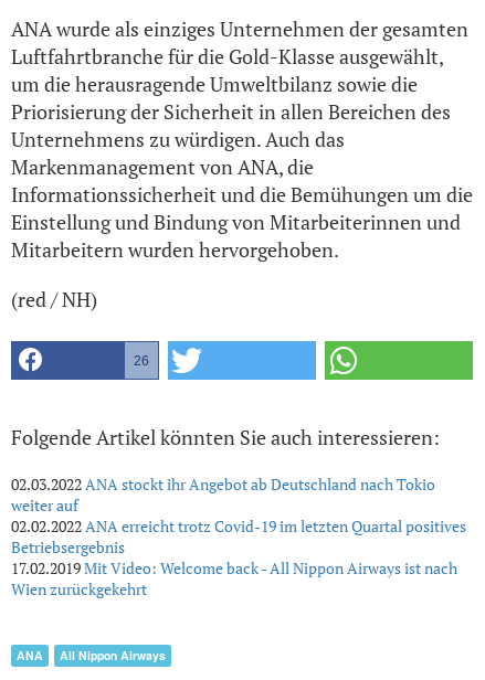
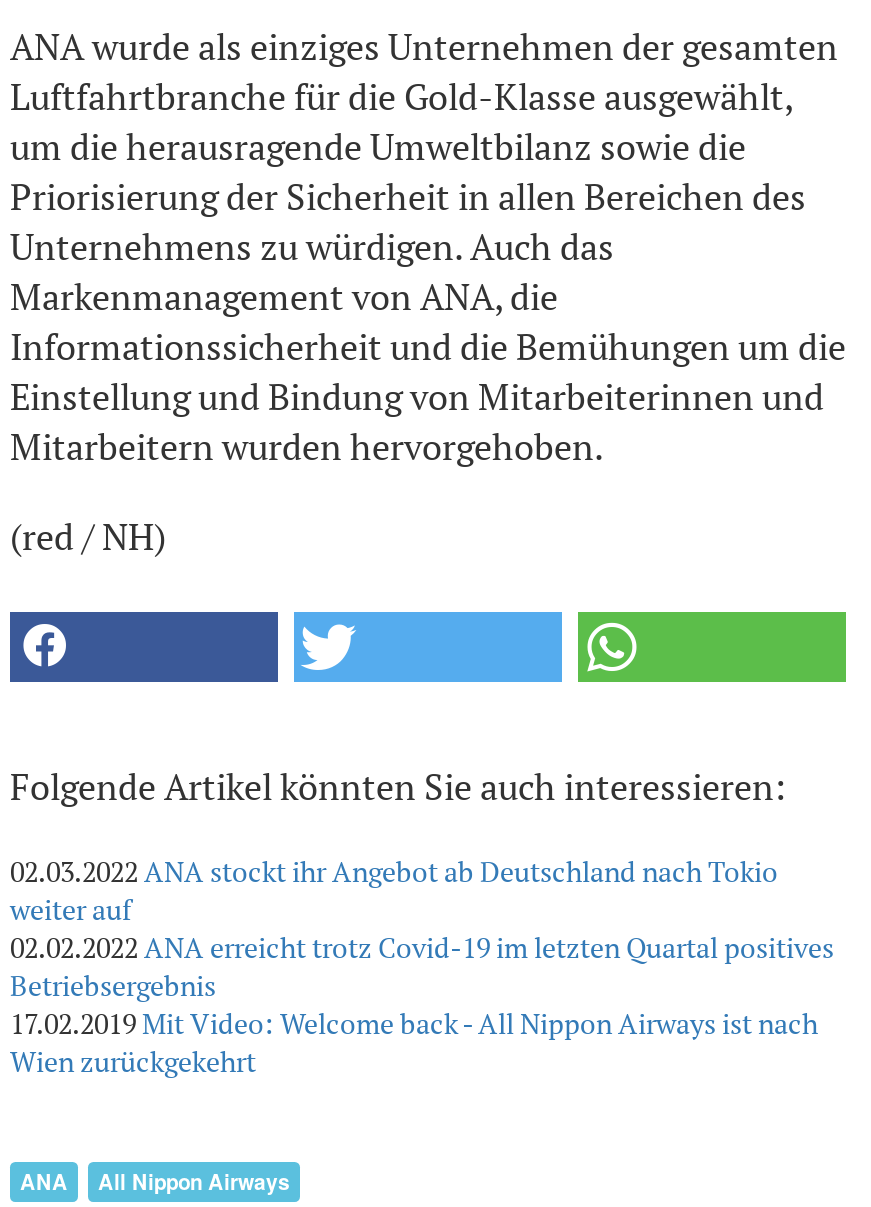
[134,354,149,369] 26 -> none

